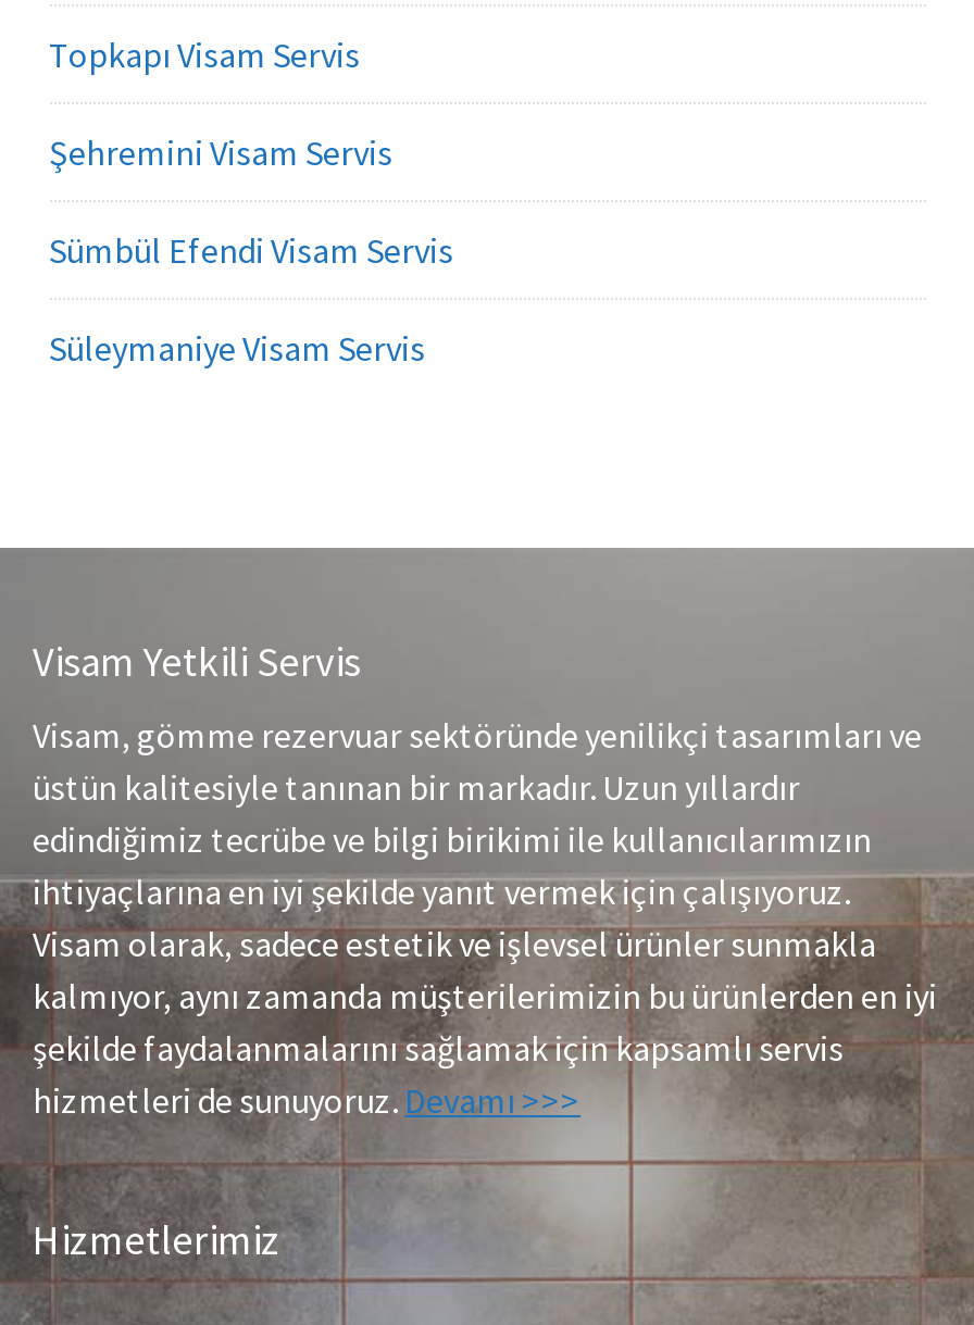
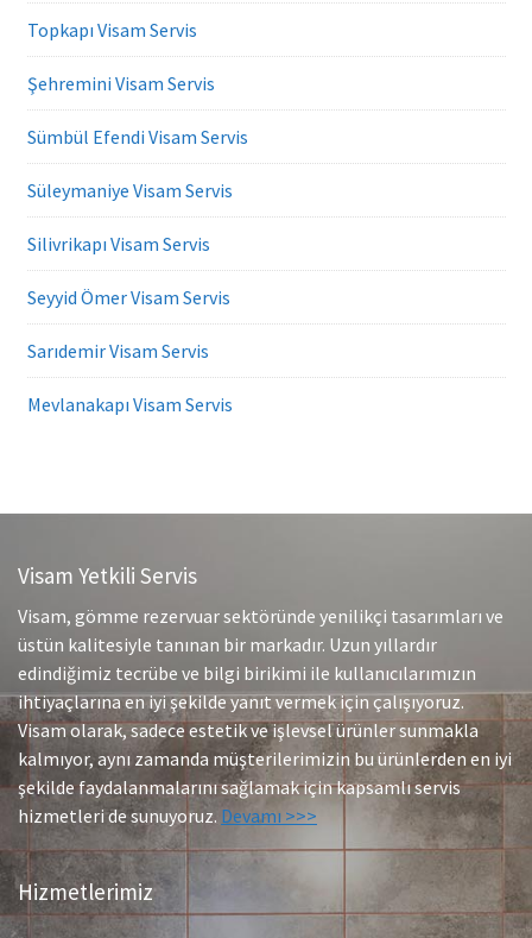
none -> [27,231,232,416] Silivrikapı Visam Servis | Seyyid Ömer Visam Servis | Sarıdemir Visam Servis | Mevlanakapı Visam Servis

